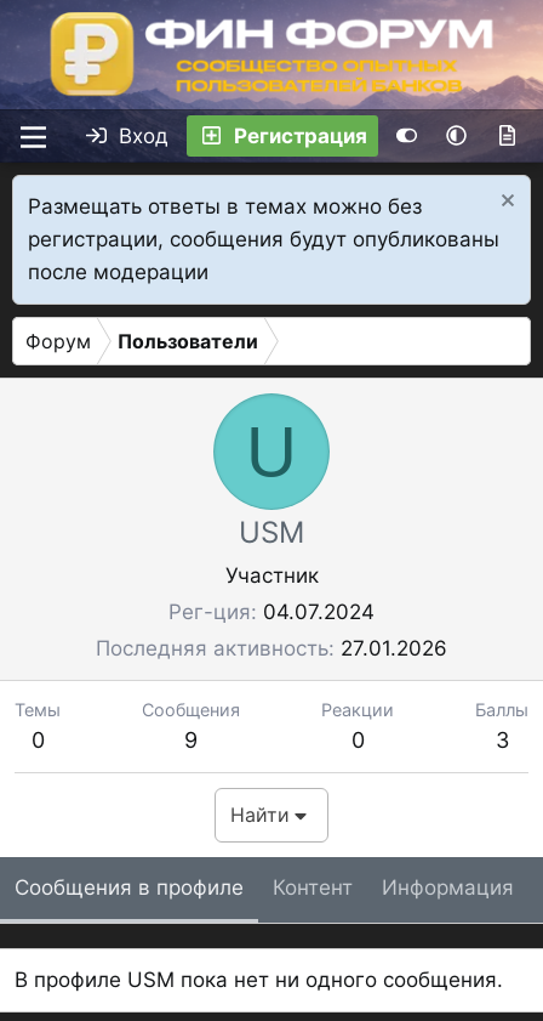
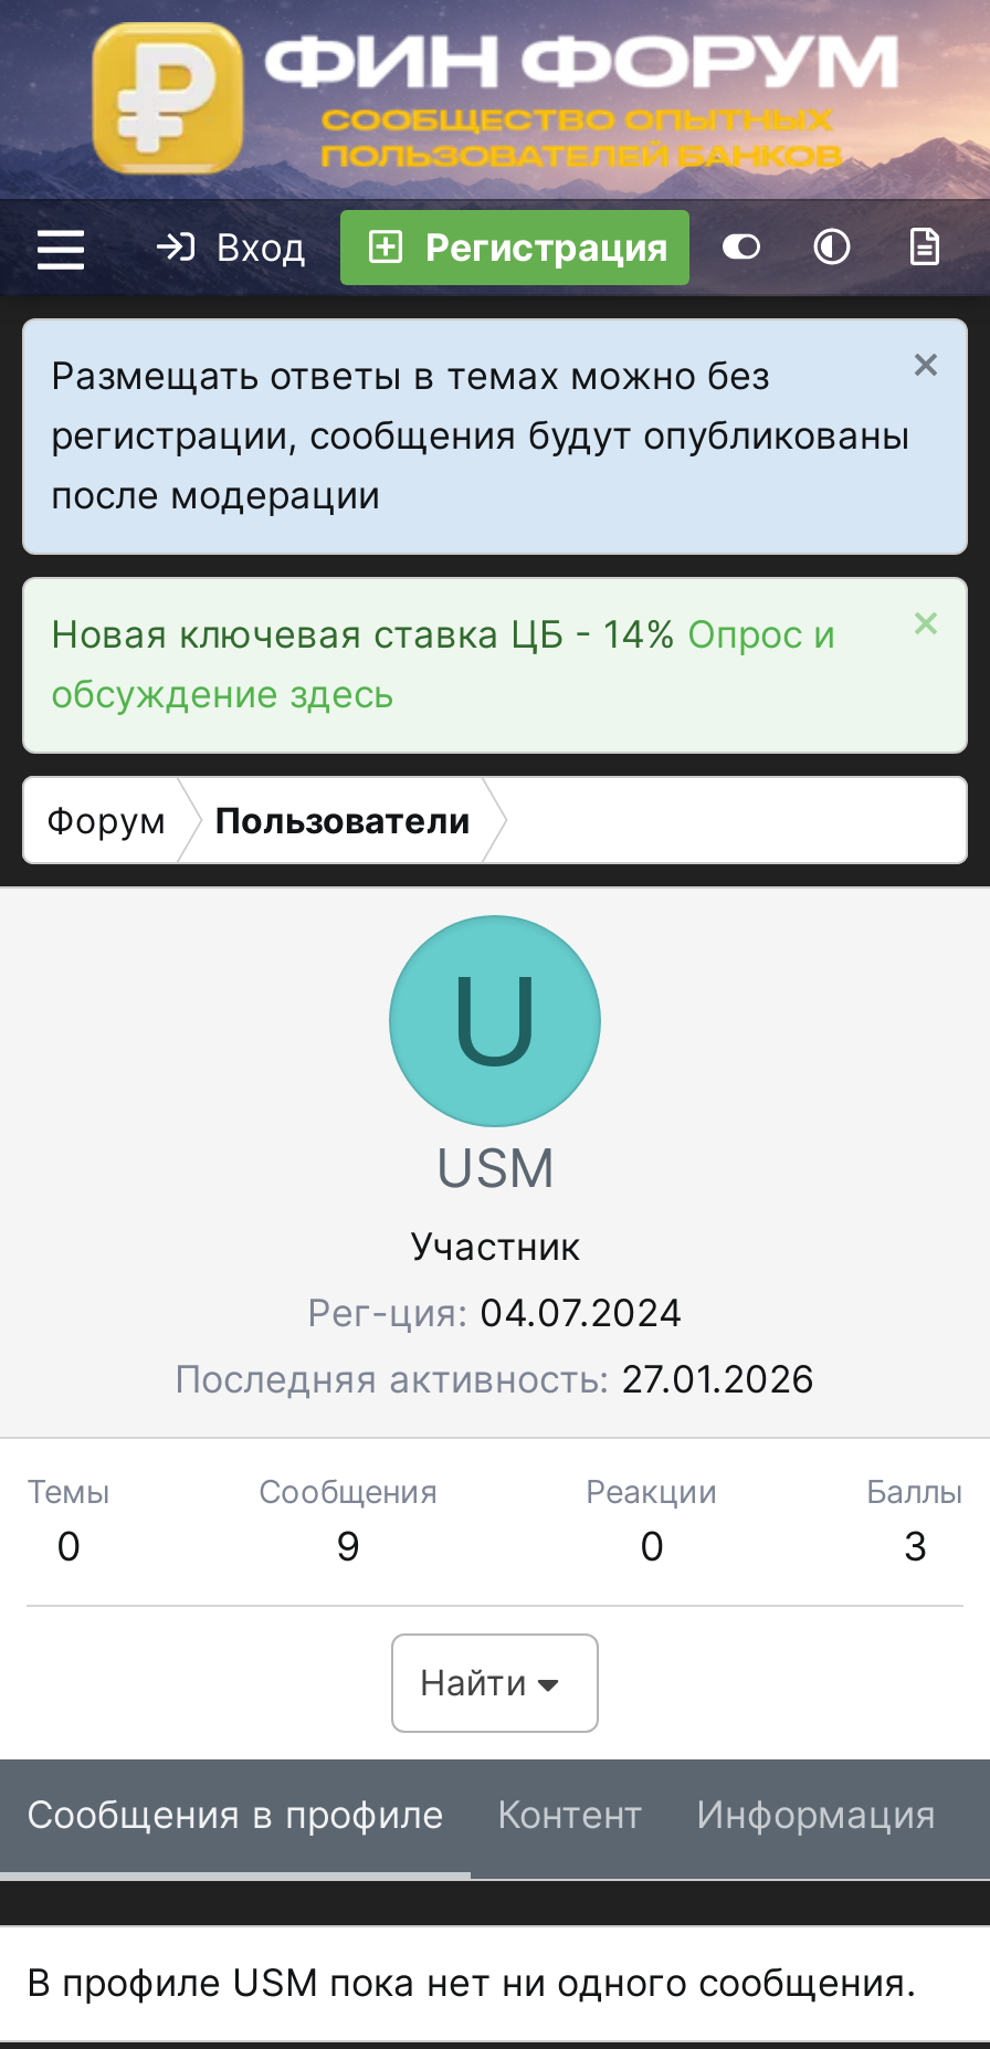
none -> [51,612,835,716] Новая ключевая ставка ЦБ - 14% Опрос и | обсуждение здесь

